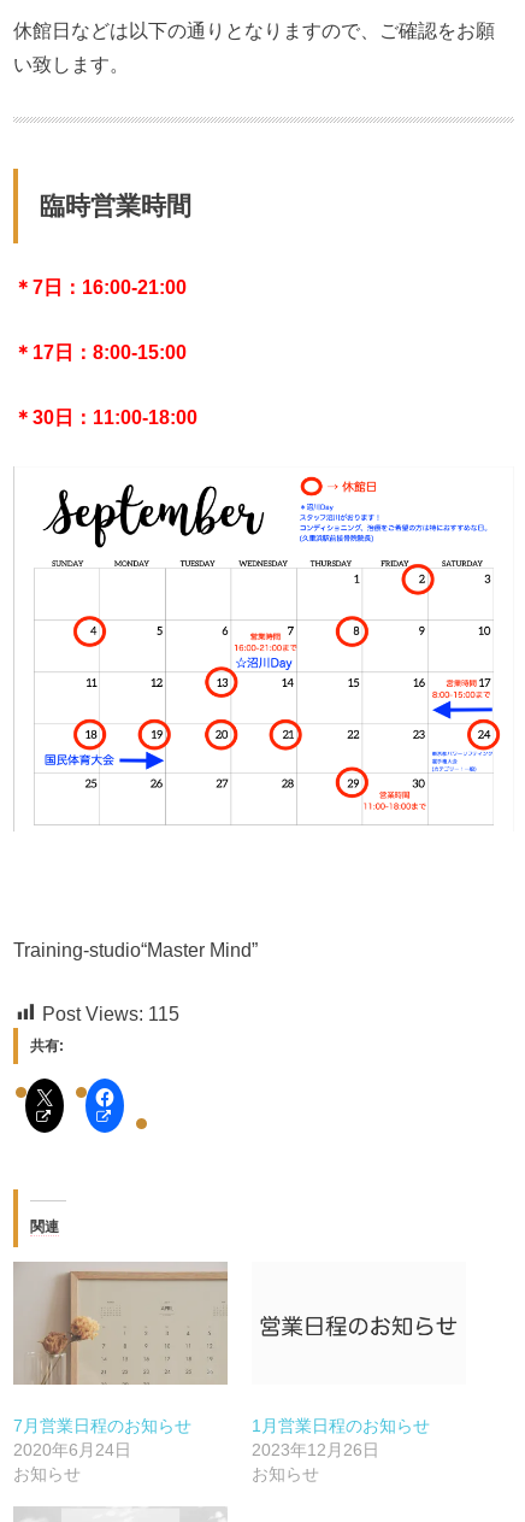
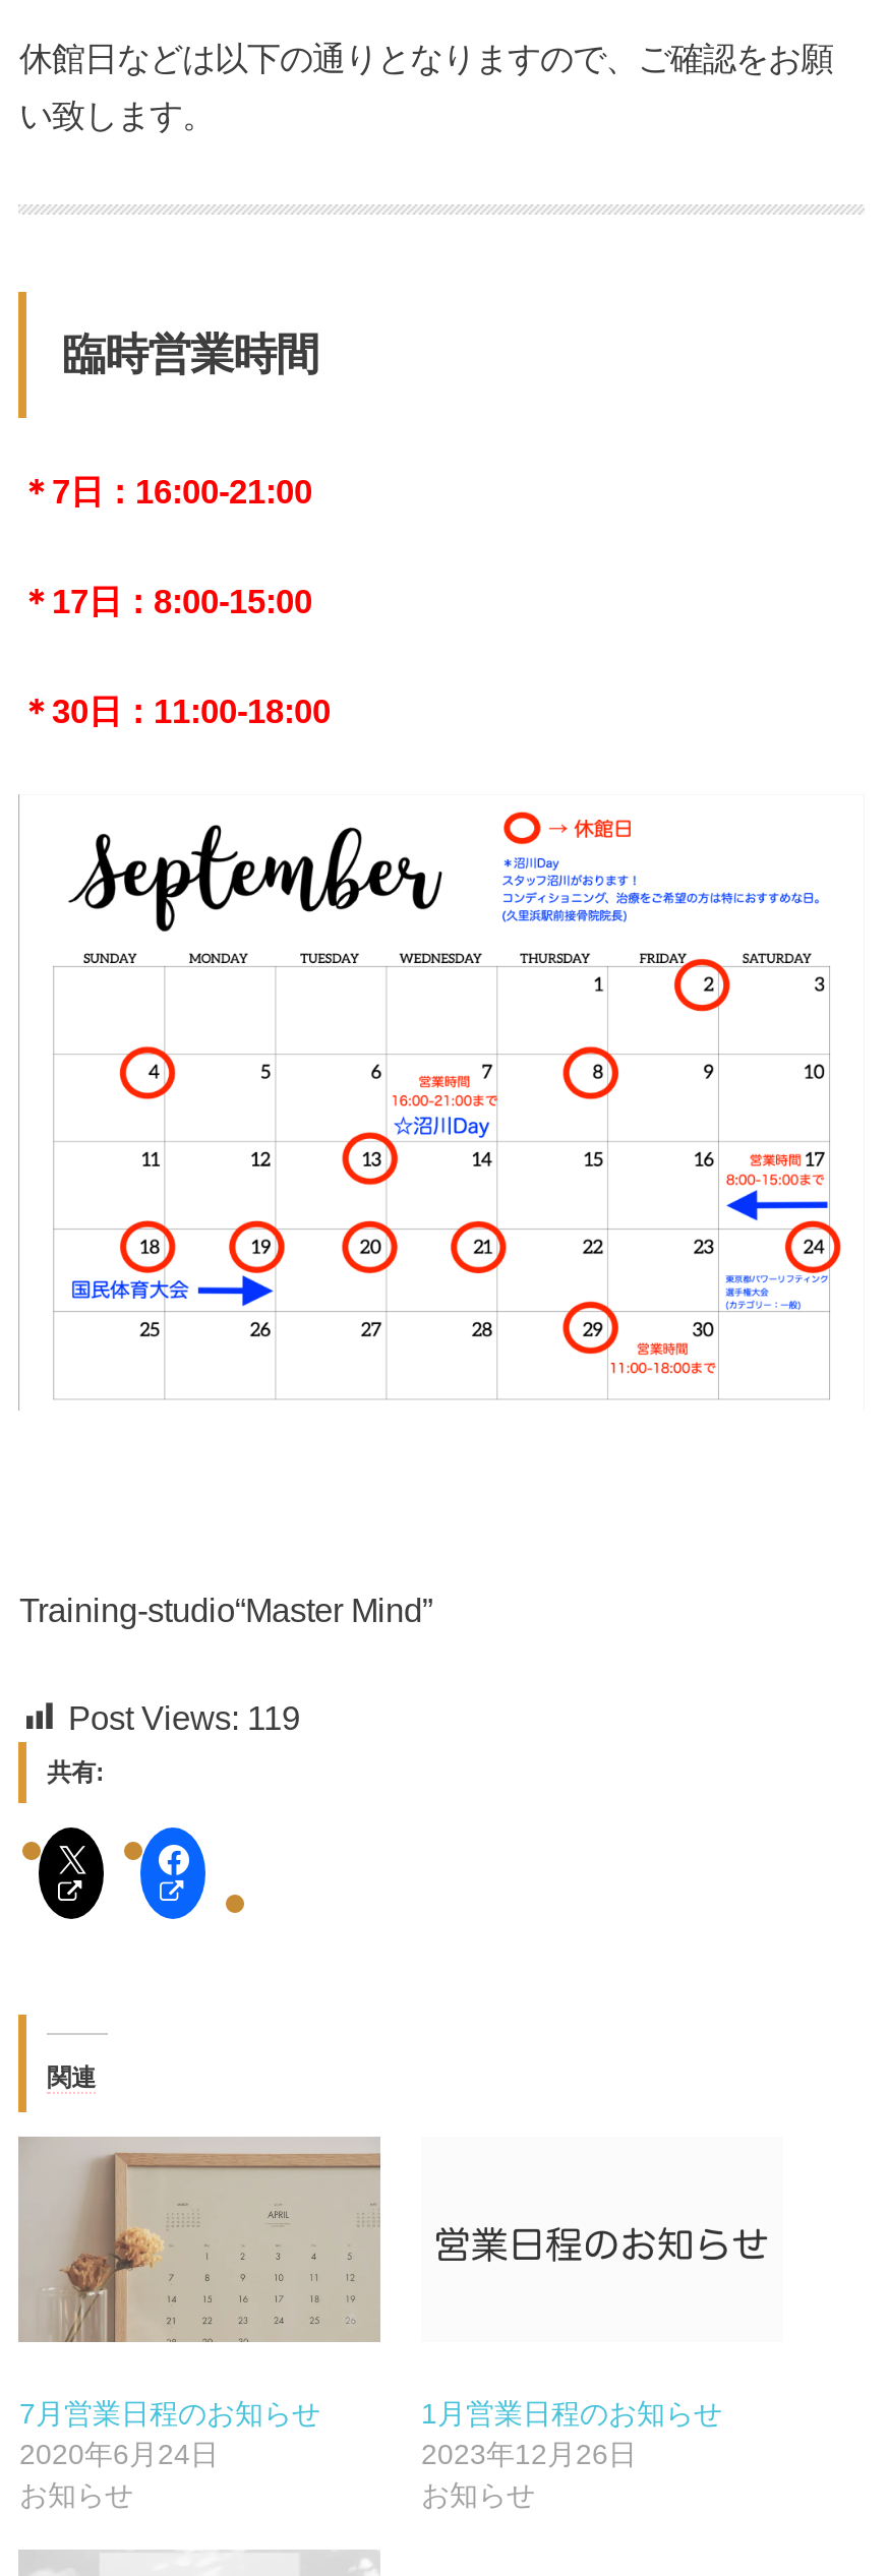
[43,1002,180,1024] Post Views: 115 -> [68,1698,300,1735] Post Views: 119

